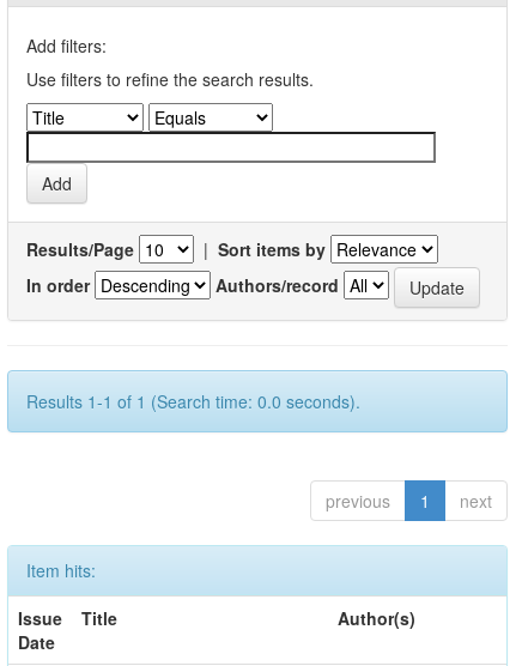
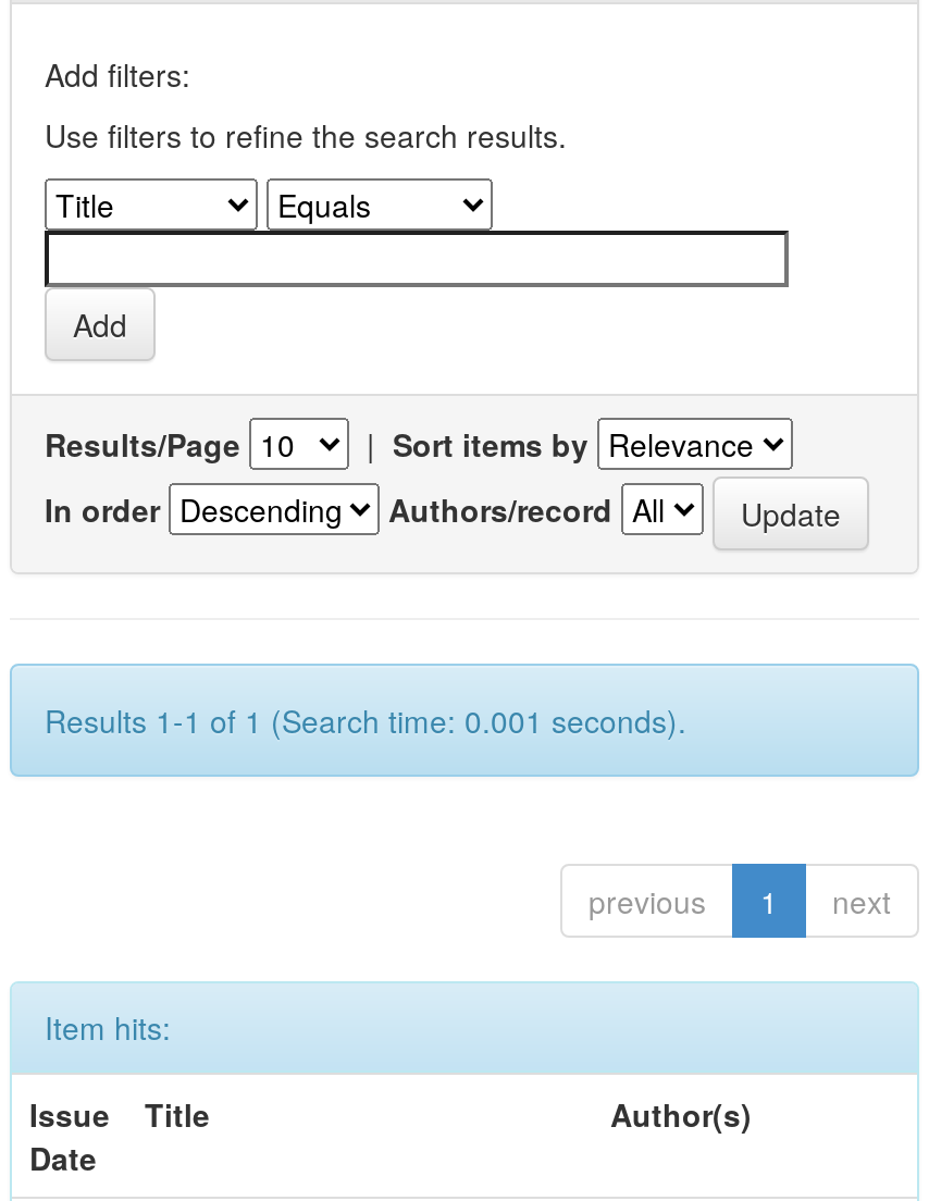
[26,390,360,414] Results 1-1 of 1 (Search time: 0.0 seconds). -> [45,699,686,743] Results 1-1 of 1 (Search time: 0.001 seconds).

